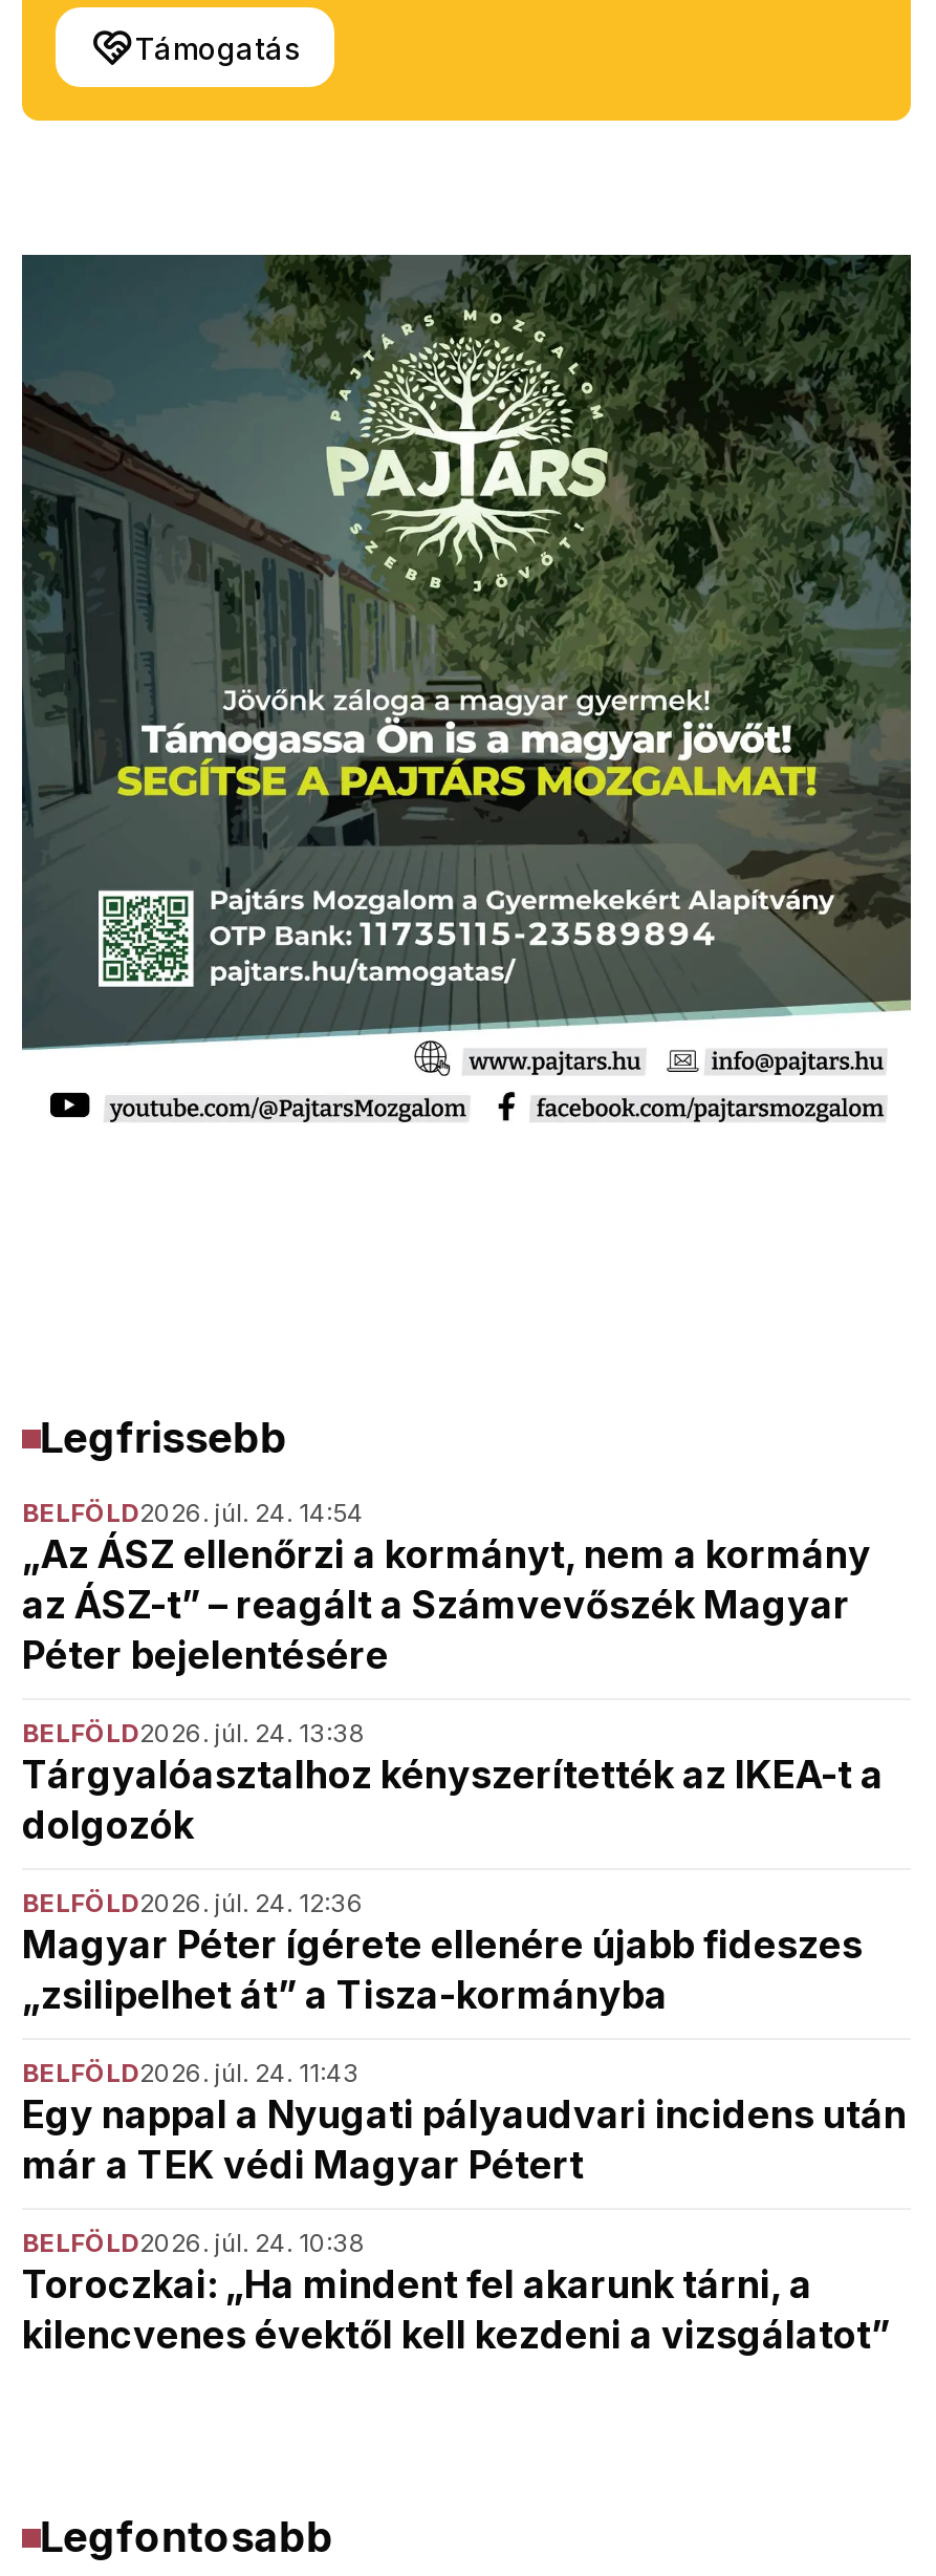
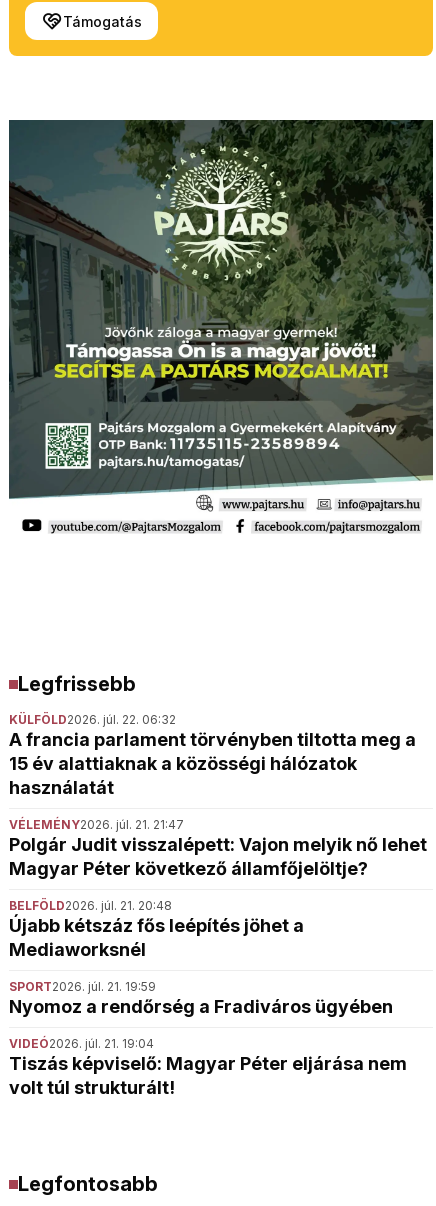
[22,1498,871,1678] BELFÖLD2026. júl. 24. 14:54 | „Az ÁSZ ellenőrzi a kormányt, nem a kormány | az ÁSZ-t” – reagált a Számvevőszék Magyar | Péter bejelentésére -> [9,712,416,798] KÜLFÖLD2026. júl. 22. 06:32 | A francia parlament törvényben tiltotta meg a | 15 év alattiaknak a közösségi hálózatok | használatát
[22,1718,884,1848] BELFÖLD2026. júl. 24. 13:38 | Tárgyalóasztalhoz kényszerítették az IKEA-t a | dolgozók -> [9,817,427,879] VÉLEMÉNY2026. júl. 21. 21:47 | Polgár Judit visszalépett: Vajon melyik nő lehet | Magyar Péter következő államfőjelöltje?
[22,1888,863,2018] BELFÖLD2026. júl. 24. 12:36 | Magyar Péter ígérete ellenére újabb fideszes | „zsilipelhet át” a Tisza-kormányba -> [9,898,304,960] BELFÖLD2026. júl. 21. 20:48 | Újabb kétszáz fős leépítés jöhet a | Mediaworksnél
[22,2058,907,2188] BELFÖLD2026. júl. 24. 11:43 | Egy nappal a Nyugati pályaudvari incidens után | már a TEK védi Magyar Pétert -> [9,979,393,1017] SPORT2026. júl. 21. 19:59 | Nyomoz a rendőrség a Fradiváros ügyében
[22,2228,890,2358] BELFÖLD2026. júl. 24. 10:38 | Toroczkai: „Ha mindent fel akarunk tárni, a | kilencvenes évektől kell kezdeni a vizsgálatot” -> [9,1036,407,1098] VIDEÓ2026. júl. 21. 19:04 | Tiszás képviselő: Magyar Péter eljárása nem | volt túl strukturált!

